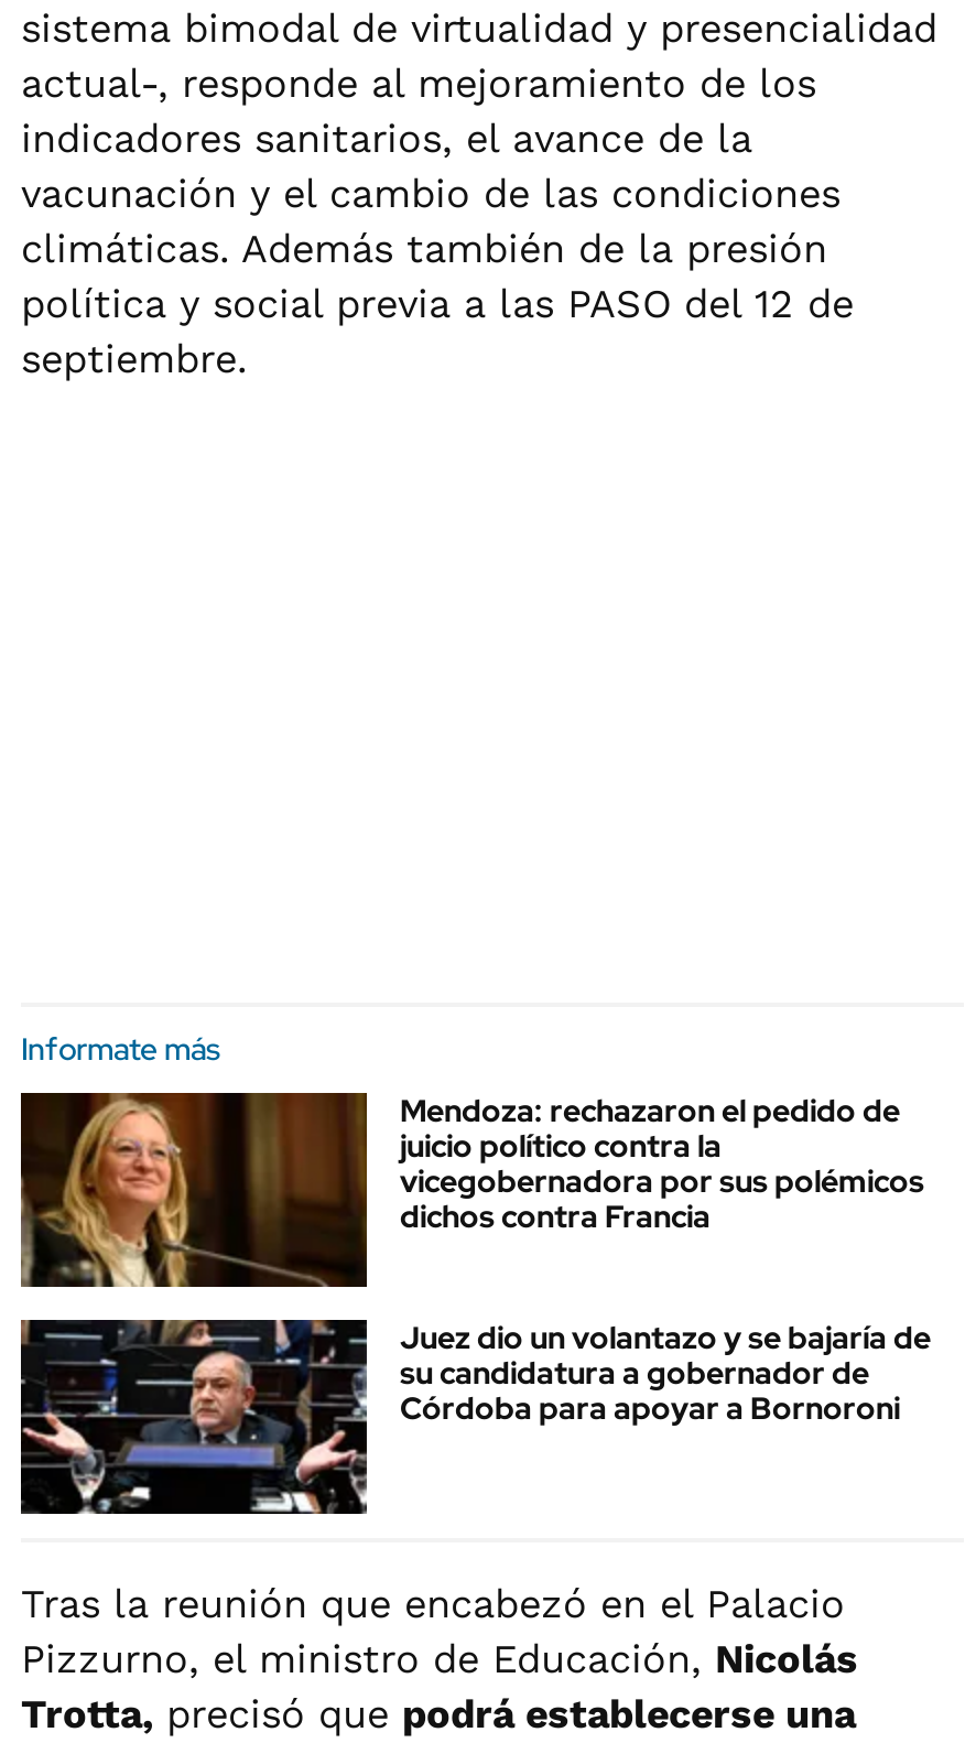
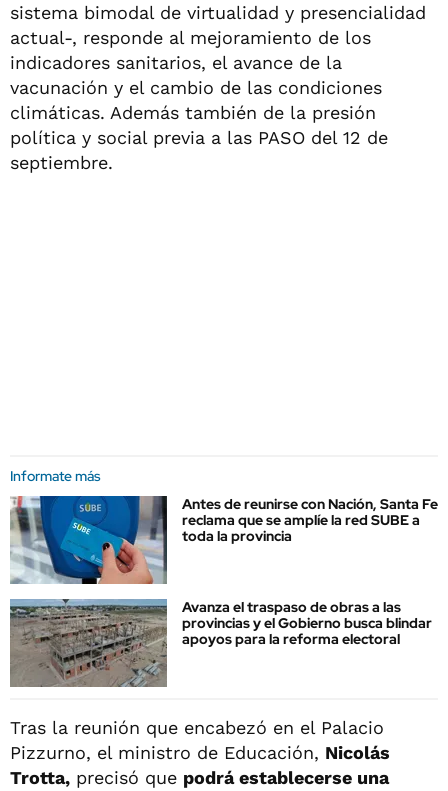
[19,1091,924,1289] [image] | Mendoza: rechazaron el pedido de | juicio político contra la | vicegobernadora por sus polémicos | dichos contra Francia -> [10,495,438,585] [image] | Antes de reunirse con Nación, Santa Fe | reclama que se amplíe la red SUBE a | toda la provincia
[19,1318,931,1514] [image] | Juez dio un volantazo y se bajaría de | su candidatura a gobernador de | Córdoba para apoyar a Bornoroni -> [9,598,432,688] [image] | Avanza el traspaso de obras a las | provincias y el Gobierno busca blindar | apoyos para la reforma electoral

